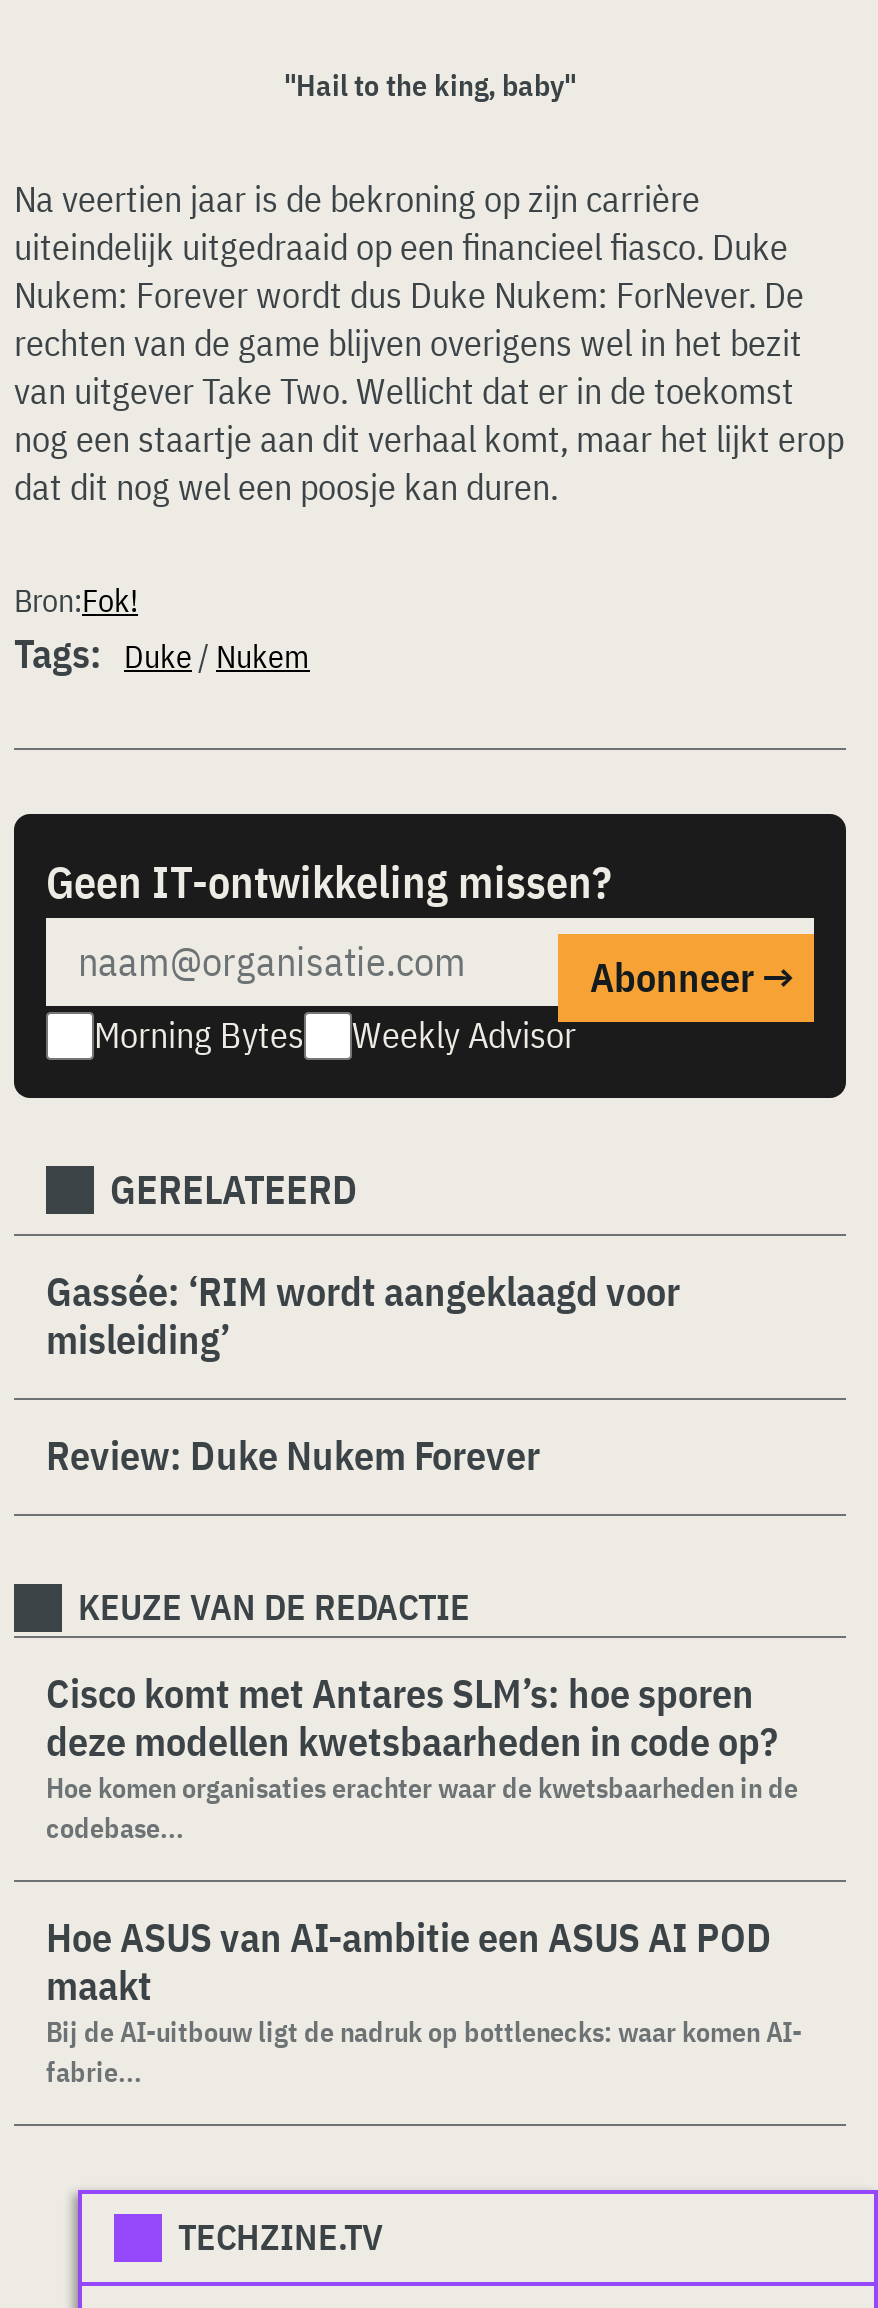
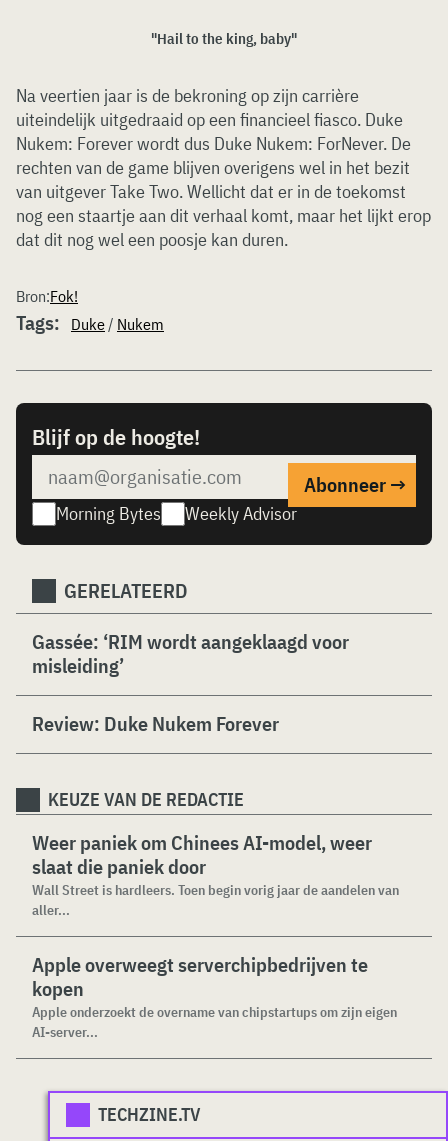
[46,851,612,909] Geen IT-ontwikkeling missen? -> [32,422,200,451] Blijf op de hoogte!
[46,1665,798,1845] Cisco komt met Antares SLM’s: hoe sporen | deze modellen kwetsbaarheden in code op? | Hoe komen organisaties erachter waar de kwetsbaarheden in de | codebase... -> [32,829,399,919] Weer paniek om Chinees AI-model, weer | slaat die paniek door | Wall Street is hardleers. Toen begin vorig jaar de aandelen van | aller...
[46,1909,802,2089] Hoe ASUS van AI-ambitie een ASUS AI POD | maakt | Bij de AI-uitbouw ligt de nadruk op bottlenecks: waar komen AI- | fabrie... -> [32,951,397,1041] Apple overweegt serverchipbedrijven te | kopen | Apple onderzoekt de overname van chipstartups om zijn eigen | AI-server...

